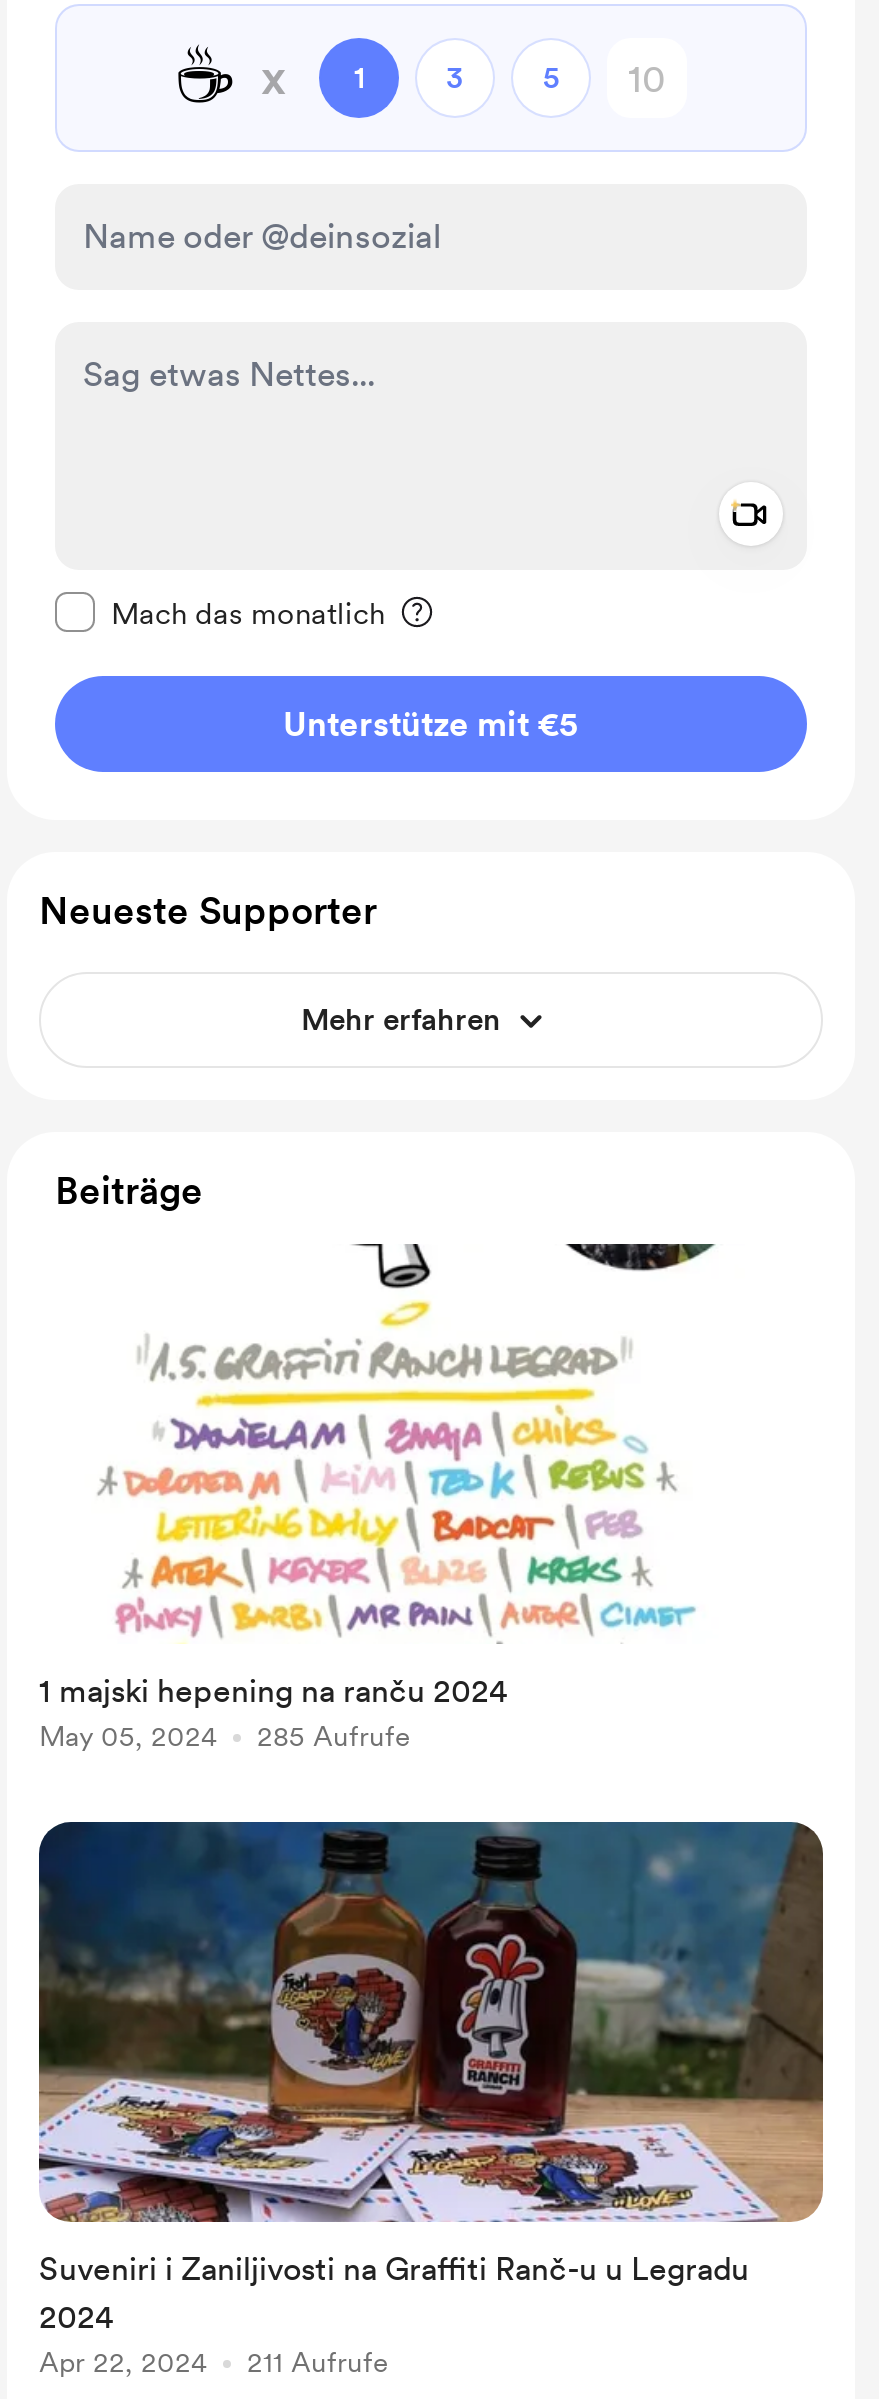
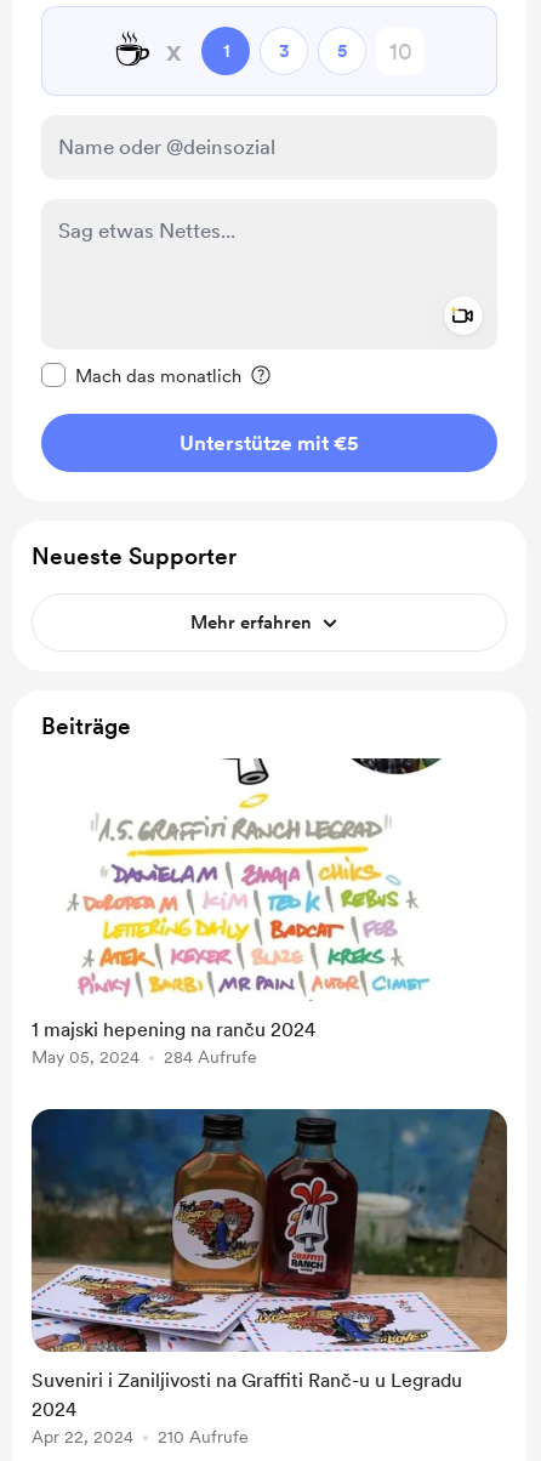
[39,1720,411,1752] May 05, 2024 285 Aufrufe -> [32,1047,257,1067] May 05, 2024 284 Aufrufe
[39,2346,389,2378] Apr 22, 2024 211 Aufrufe -> [32,1427,249,1446] Apr 22, 2024 210 Aufrufe

